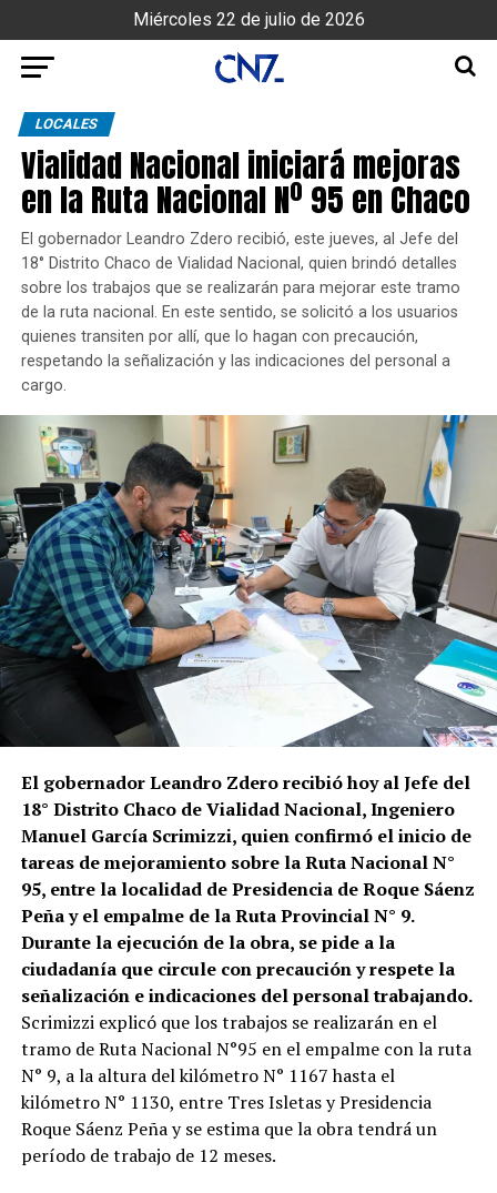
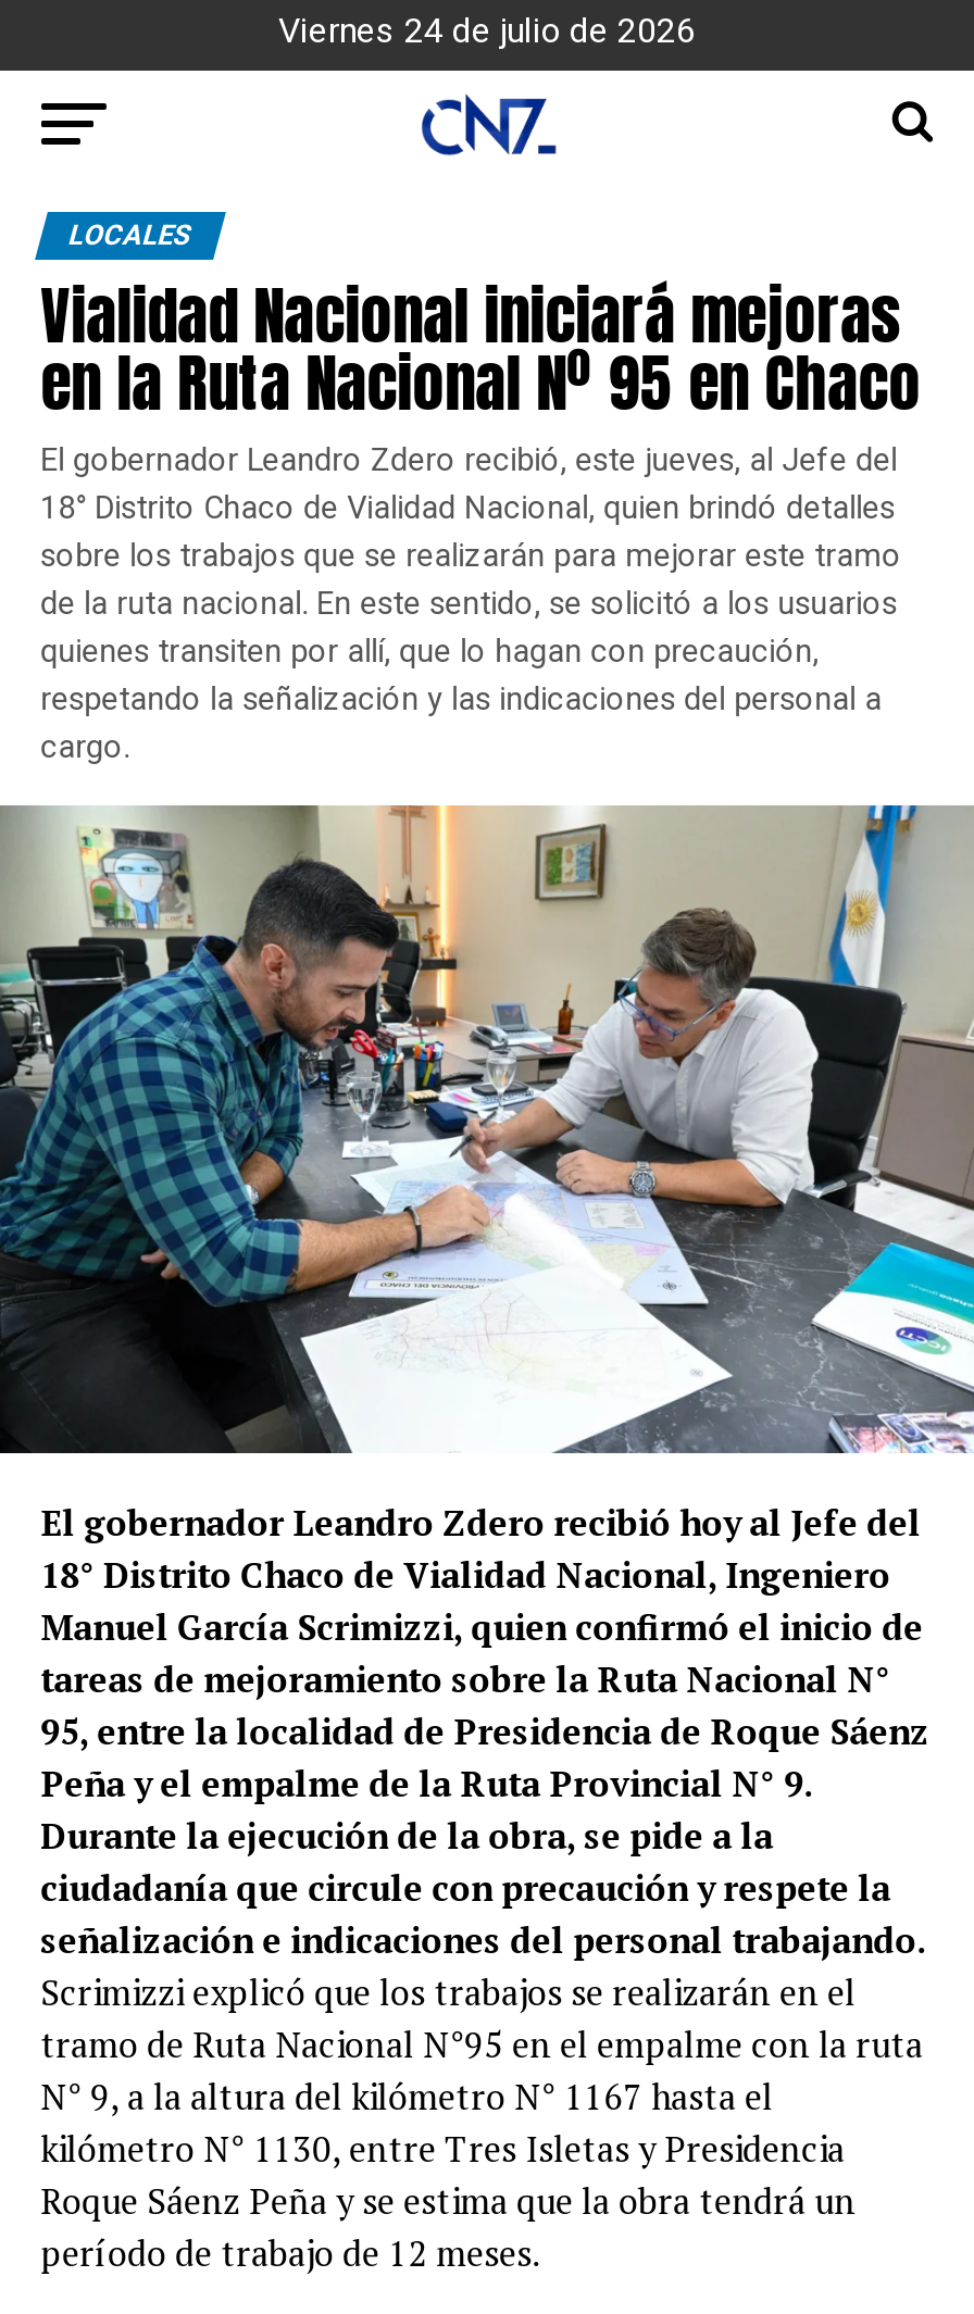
[133,9,364,30] Miércoles 22 de julio de 2026 -> [278,10,696,51] Viernes 24 de julio de 2026

